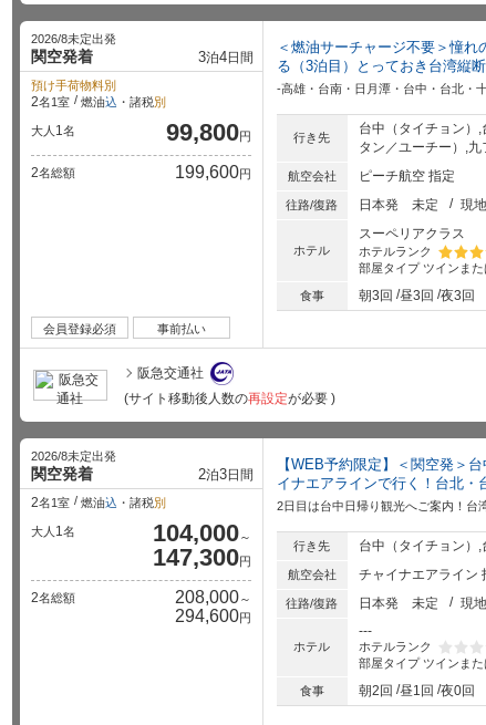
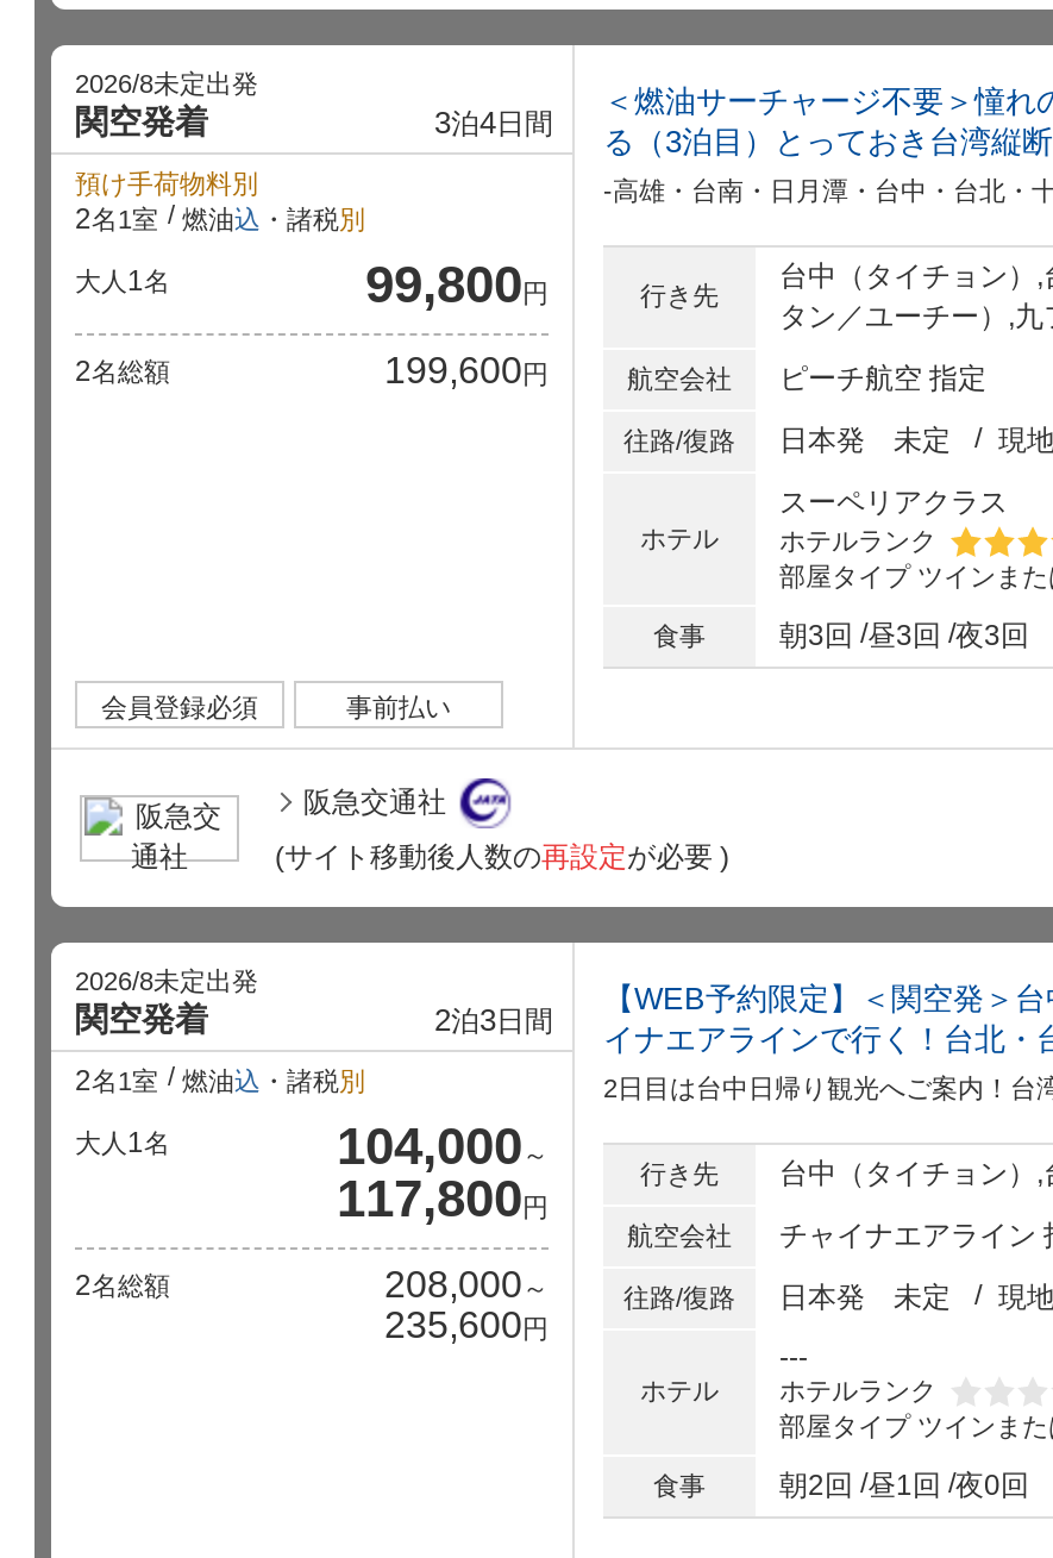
[153,543,251,571] 147,300円 -> [337,1168,549,1228] 117,800円
[175,606,251,625] 294,600円 -> [384,1304,549,1344] 235,600円

